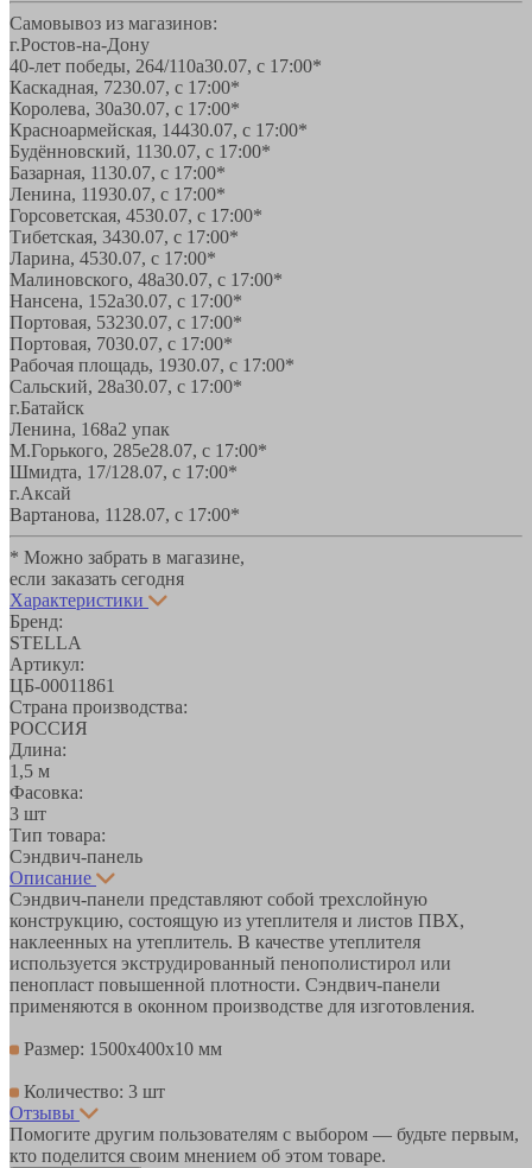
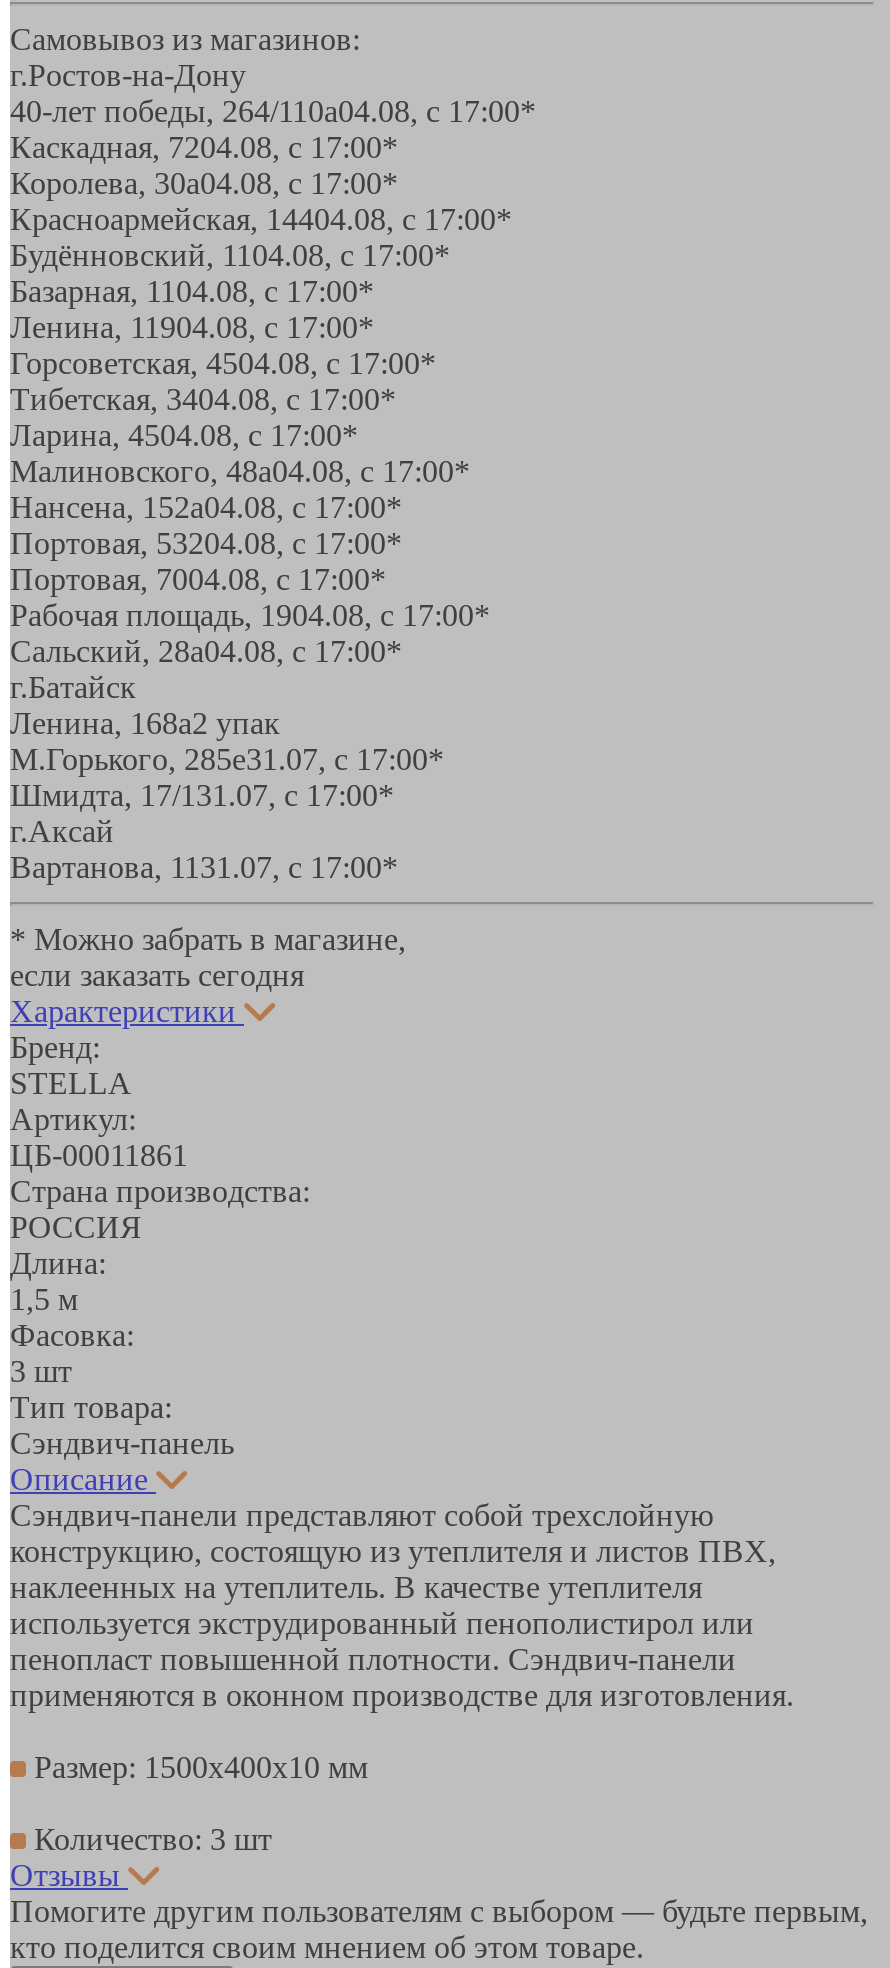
[9,55,322,75] 40-лет победы, 264/110а30.07, с 17:00* -> [10,93,536,127] 40-лет победы, 264/110а04.08, с 17:00*
[9,77,240,97] Каскадная, 7230.07, с 17:00* -> [10,129,398,163] Каскадная, 7204.08, с 17:00*
[9,98,240,118] Королева, 30а30.07, с 17:00* -> [10,165,398,199] Королева, 30а04.08, с 17:00*
[9,119,308,140] Красноармейская, 14430.07, с 17:00* -> [10,201,512,235] Красноармейская, 14404.08, с 17:00*
[9,141,271,161] Будённовский, 11 30.07, с 17:00* -> [10,237,450,271] Будённовский, 11 04.08, с 17:00*
[9,162,226,182] Базарная, 11 30.07, с 17:00* -> [10,273,374,307] Базарная, 11 04.08, с 17:00*
[9,184,226,204] Ленина, 11930.07, с 17:00* -> [10,309,374,343] Ленина, 11904.08, с 17:00*
[9,205,262,225] Горсоветская, 4530.07, с 17:00* -> [10,345,436,379] Горсоветская, 4504.08, с 17:00*
[9,226,239,246] Тибетская, 3430.07, с 17:00* -> [10,381,396,415] Тибетская, 3404.08, с 17:00*
[9,248,216,268] Ларина, 4530.07, с 17:00* -> [10,417,358,451] Ларина, 4504.08, с 17:00*
[9,269,283,289] Малиновского, 48а30.07, с 17:00* -> [10,453,470,487] Малиновского, 48а04.08, с 17:00*
[9,290,242,311] Нансена, 152а30.07, с 17:00* -> [10,489,402,523] Нансена, 152а04.08, с 17:00*
[9,312,242,332] Портовая, 53230.07, с 17:00* -> [10,525,402,559] Портовая, 53204.08, с 17:00*
[9,333,233,353] Портовая, 7030.07, с 17:00* -> [10,561,386,595] Портовая, 7004.08, с 17:00*
[9,354,294,375] Рабочая площадь, 1930.07, с 17:00* -> [10,597,490,631] Рабочая площадь, 1904.08, с 17:00*
[9,376,242,396] Сальский, 28a30.07, с 17:00* -> [10,633,402,667] Сальский, 28a04.08, с 17:00*
[9,440,267,460] М.Горького, 285е28.07, с 17:00* -> [10,741,444,775] М.Горького, 285е31.07, с 17:00*
[9,461,237,481] Шмидта, 17/1 28.07, с 17:00* -> [10,777,394,811] Шмидта, 17/1 31.07, с 17:00*
[9,504,240,524] Вартанова, 11 28.07, с 17:00* -> [10,849,398,883] Вартанова, 11 31.07, с 17:00*

